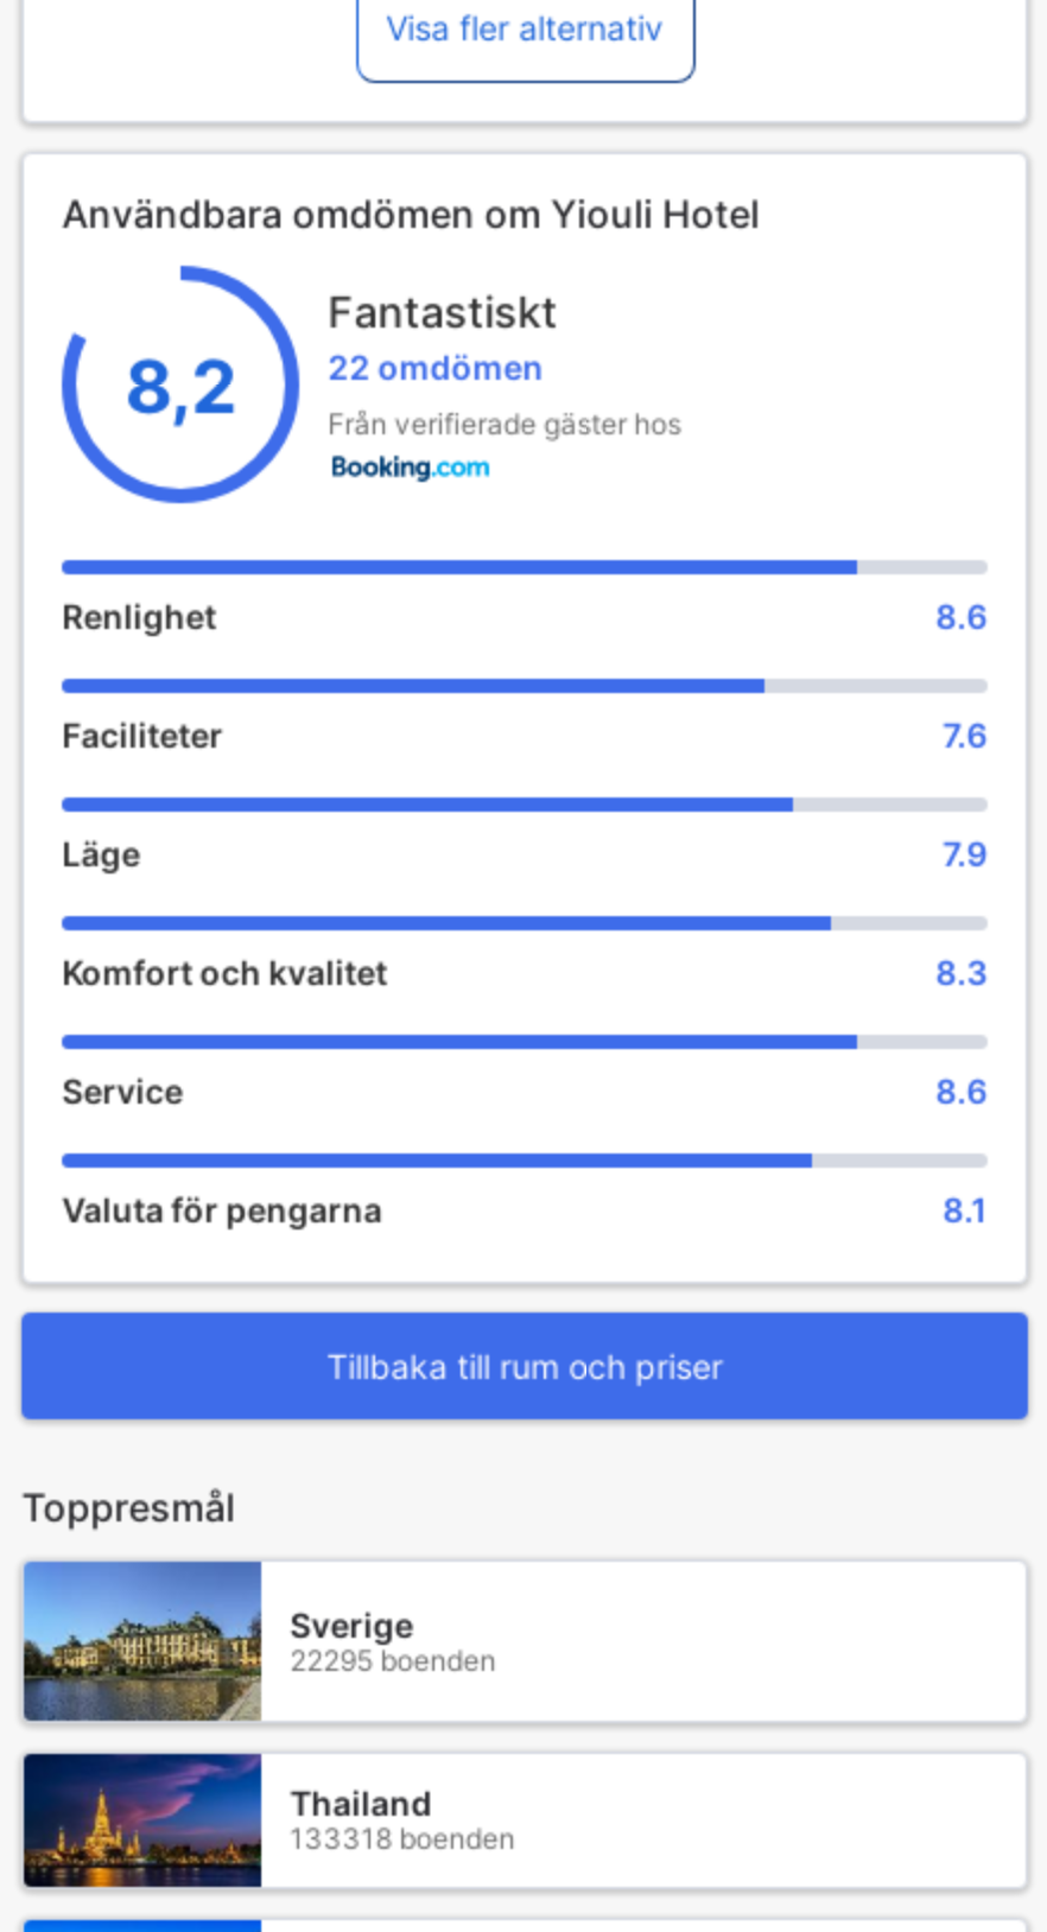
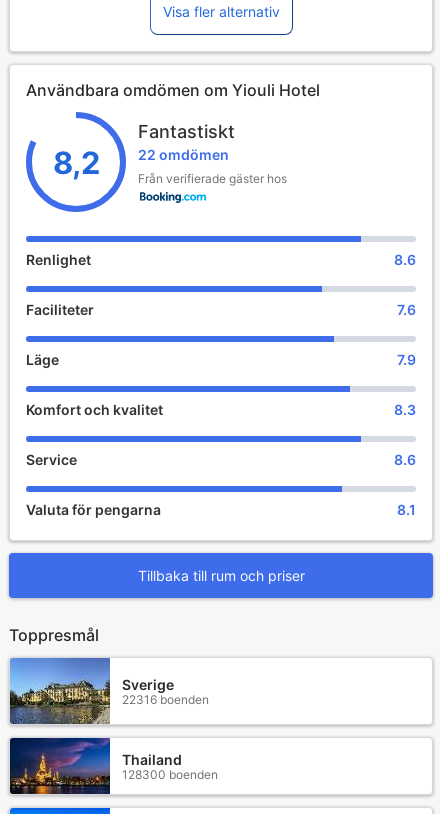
[290,1642,496,1678] 22295 boenden -> [122,692,209,707] 22316 boenden
[290,1821,515,1857] 133318 boenden -> [122,767,218,782] 128300 boenden

